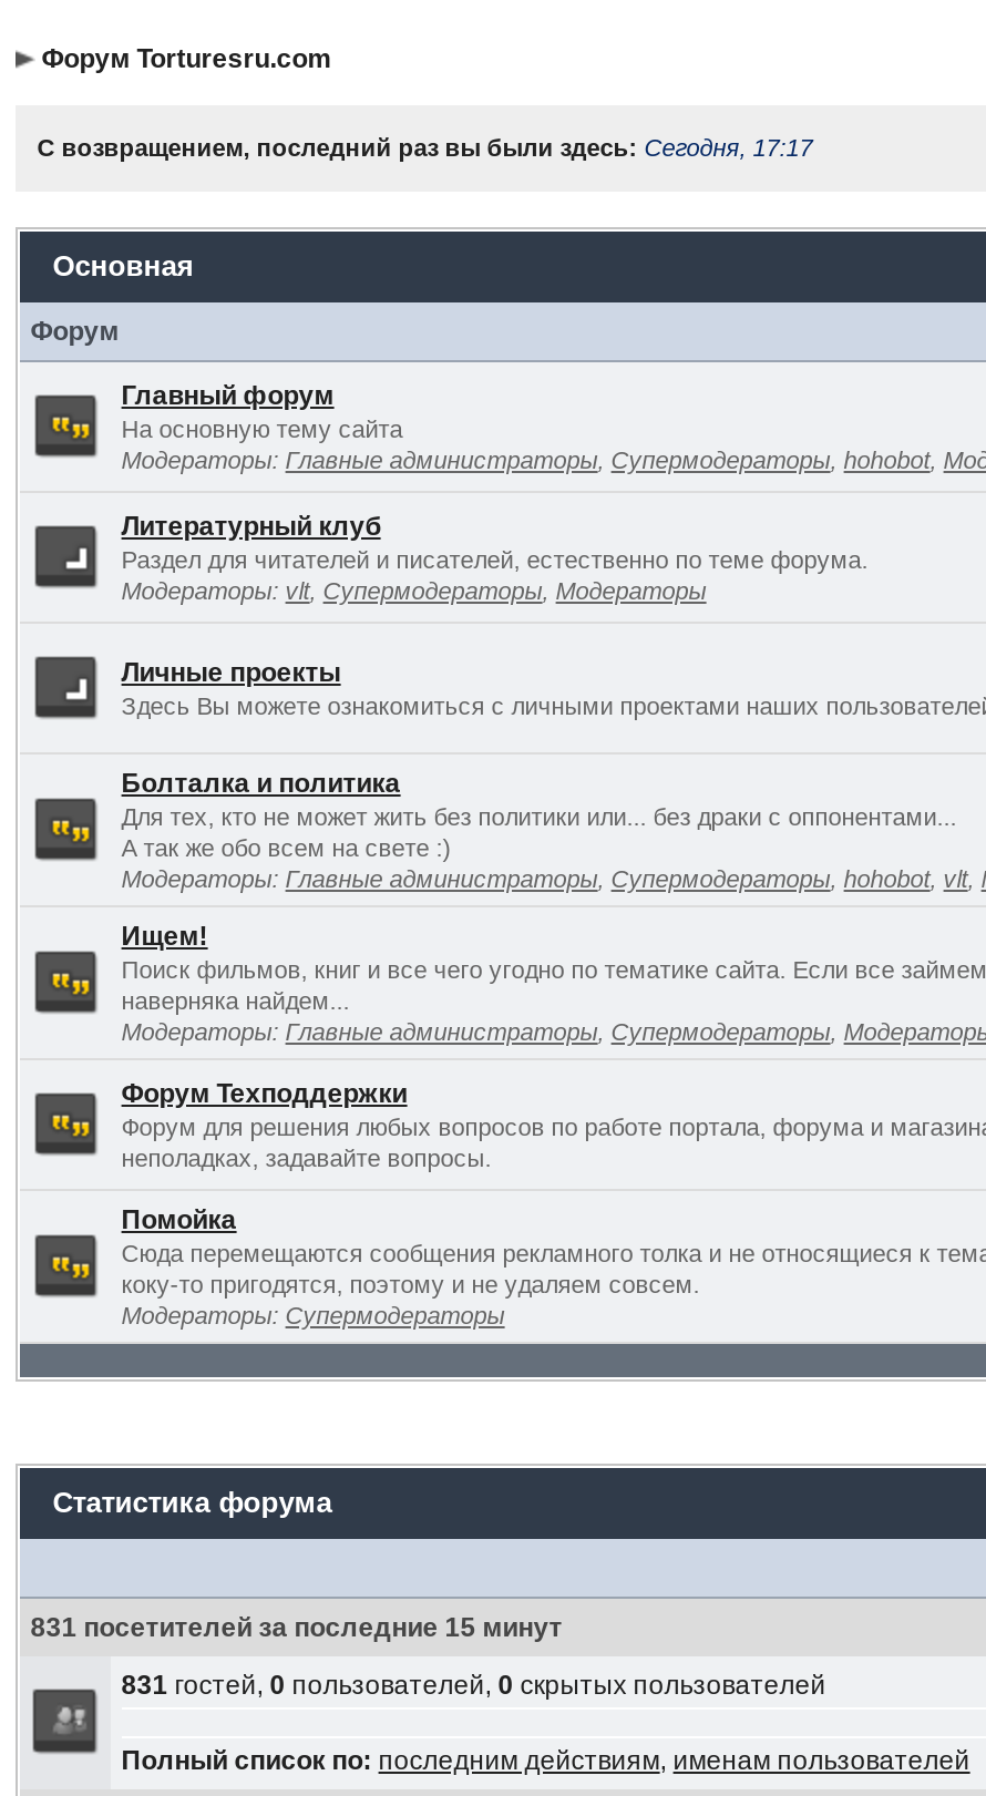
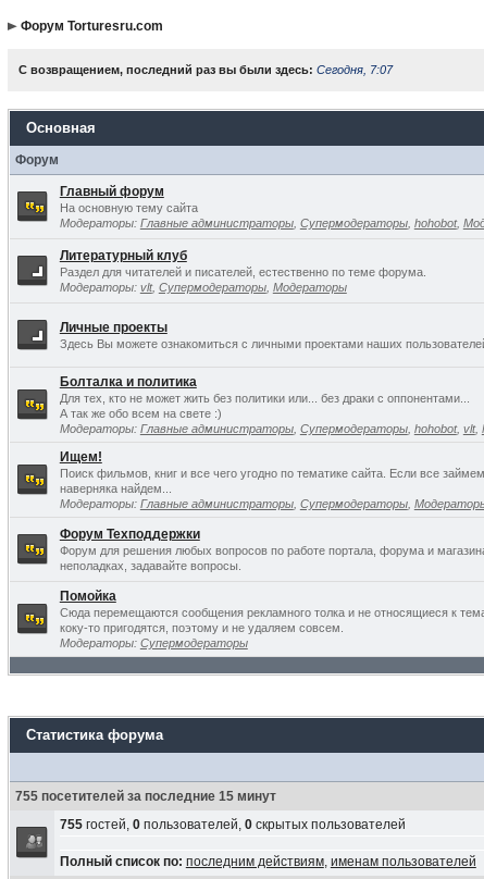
[37,134,813,161] С возвращением, последний раз вы были здесь: Сегодня, 17:17 -> [18,63,392,76] С возвращением, последний раз вы были здесь: Сегодня, 7:07
[31,1612,562,1643] 831 посетителей за последние 15 минут -> [15,789,276,804] 755 посетителей за последние 15 минут
[121,1670,826,1701] 831 гостей, 0 пользователей, 0 скрытых пользователей -> [60,817,405,832] 755 гостей, 0 пользователей, 0 скрытых пользователей

